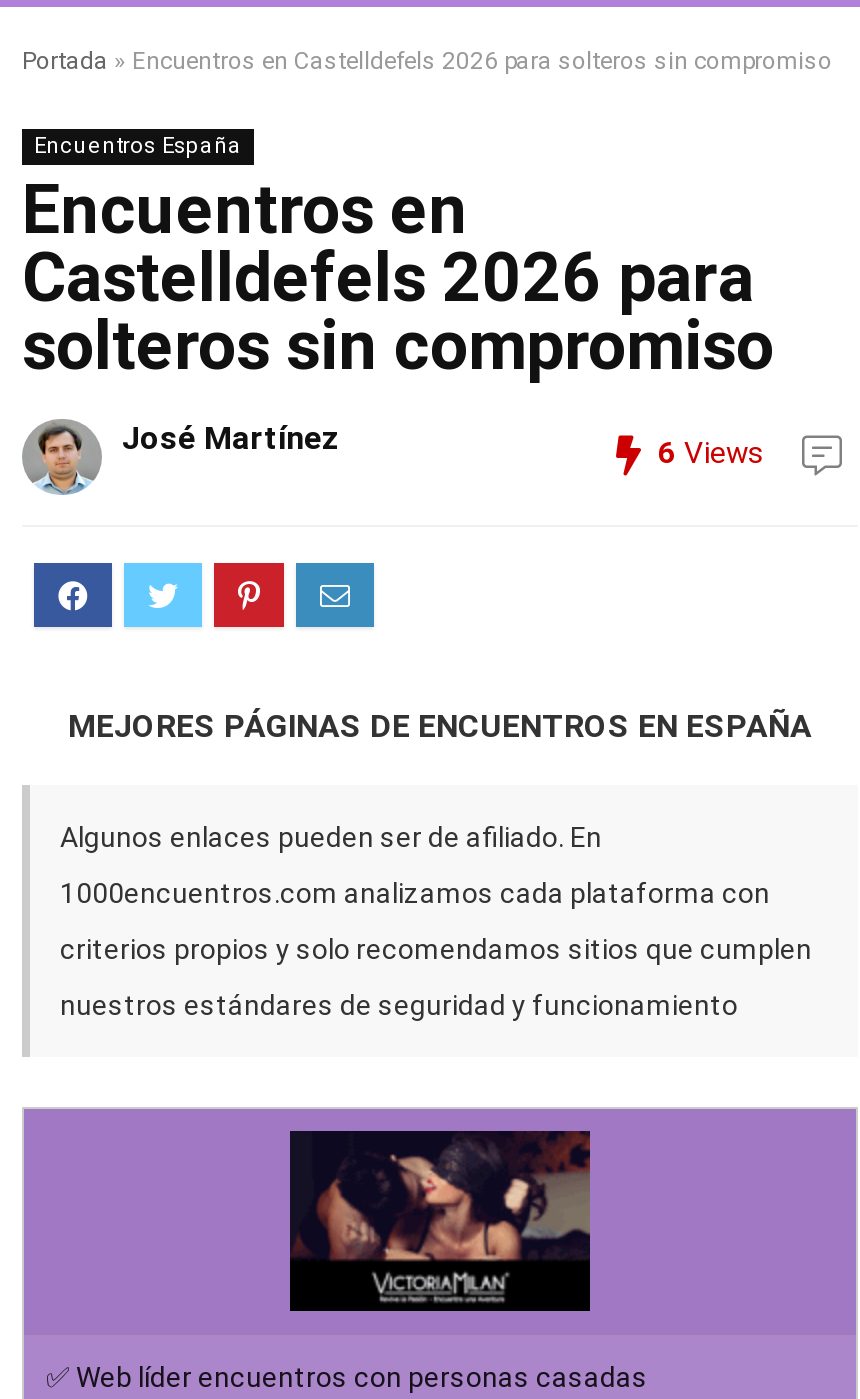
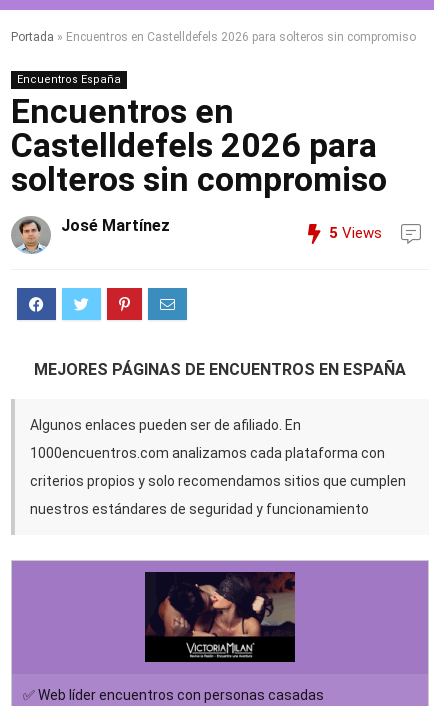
[658,435,764,471] 6 Views -> [329,224,382,242] 5 Views

